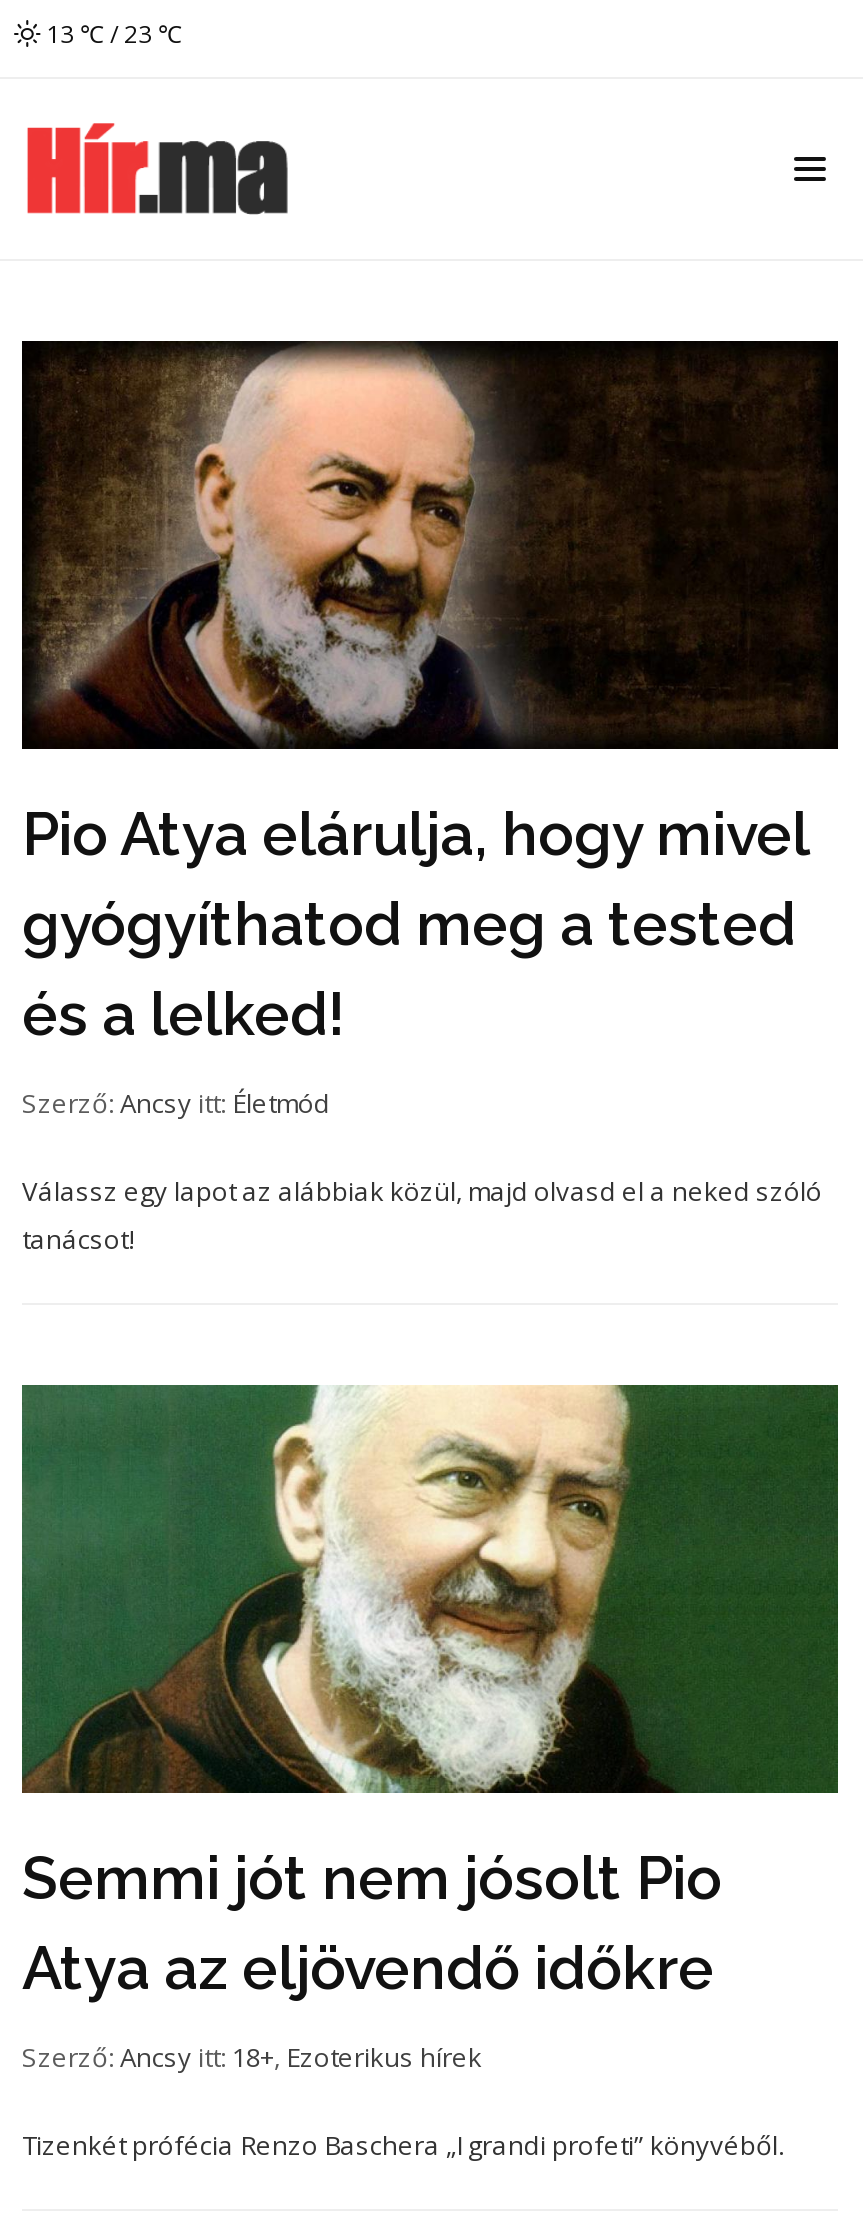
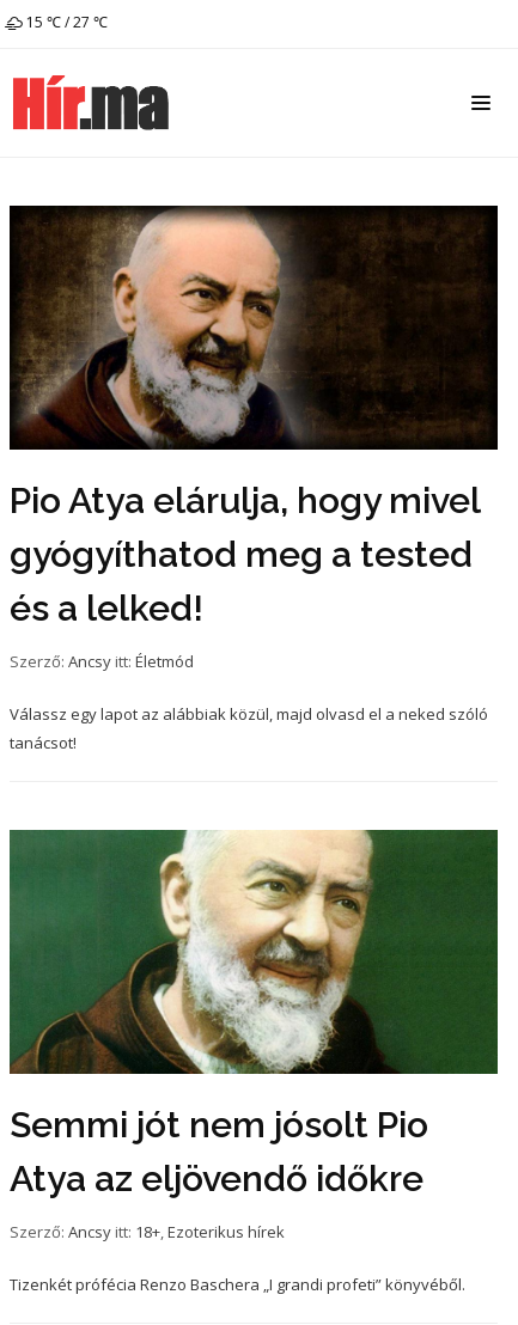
[40,17,182,51] 13 ℃ / 23 ℃ -> [23,12,108,32] 15 ℃ / 27 ℃

